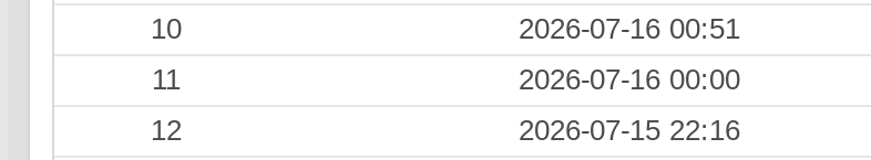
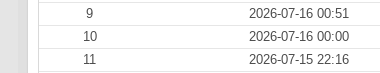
[151,12,182,45] 10 -> [86,6,93,21] 9
[152,63,181,96] 11 -> [82,29,96,44] 10
[151,114,182,147] 12 -> [83,52,96,67] 11

